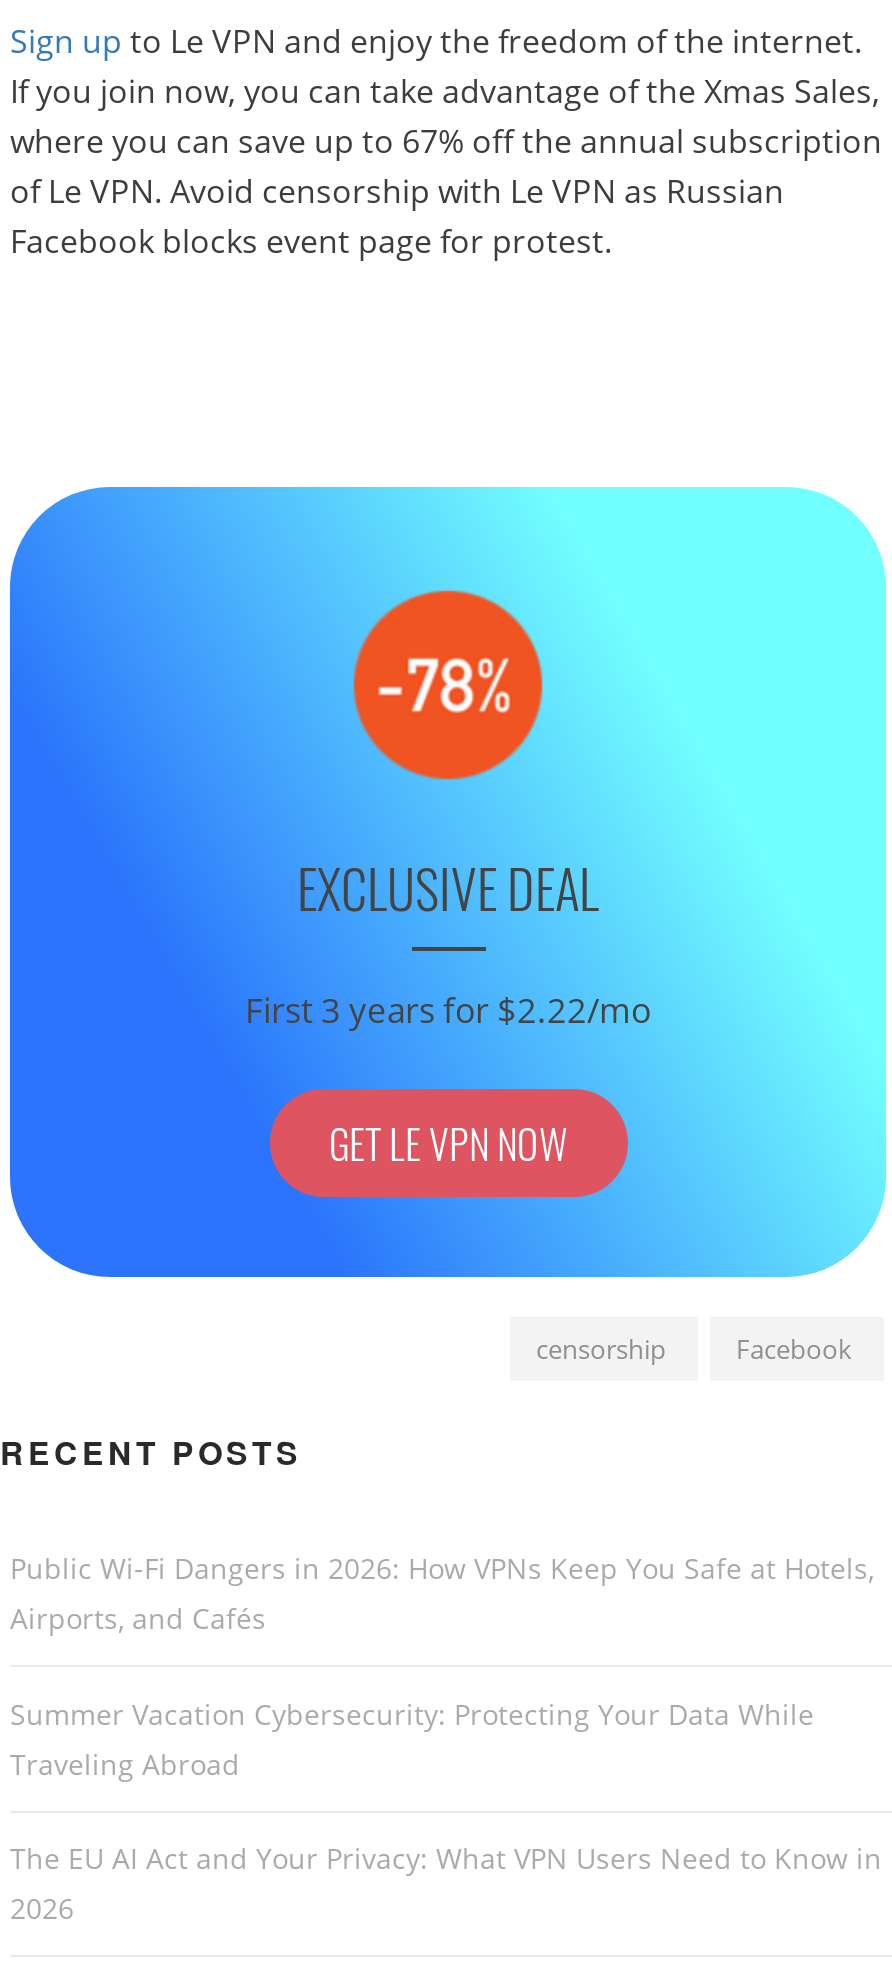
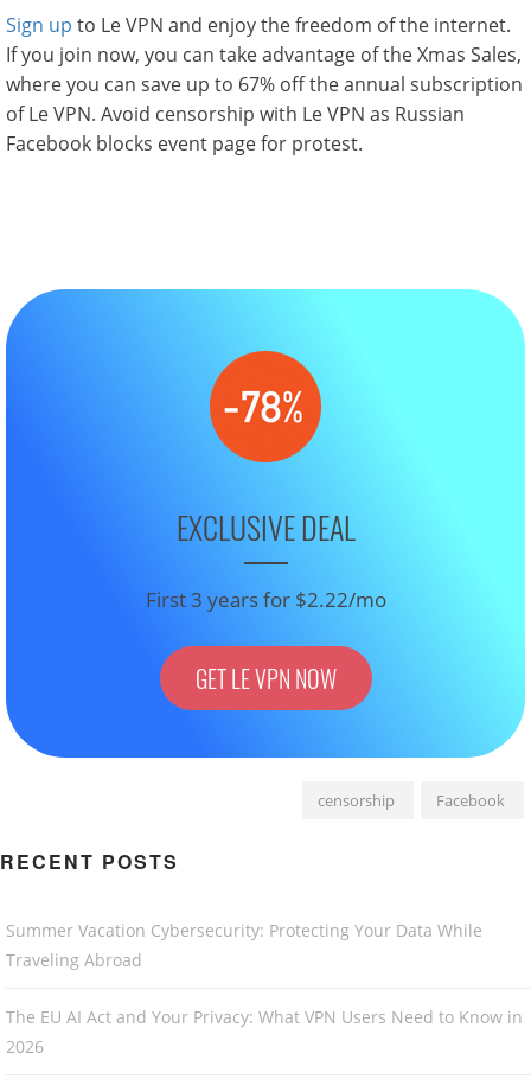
[10,1550,874,1638] Public Wi-Fi Dangers in 2026: How VPNs Keep You Safe at Hotels, | Airports, and Cafés -> none

